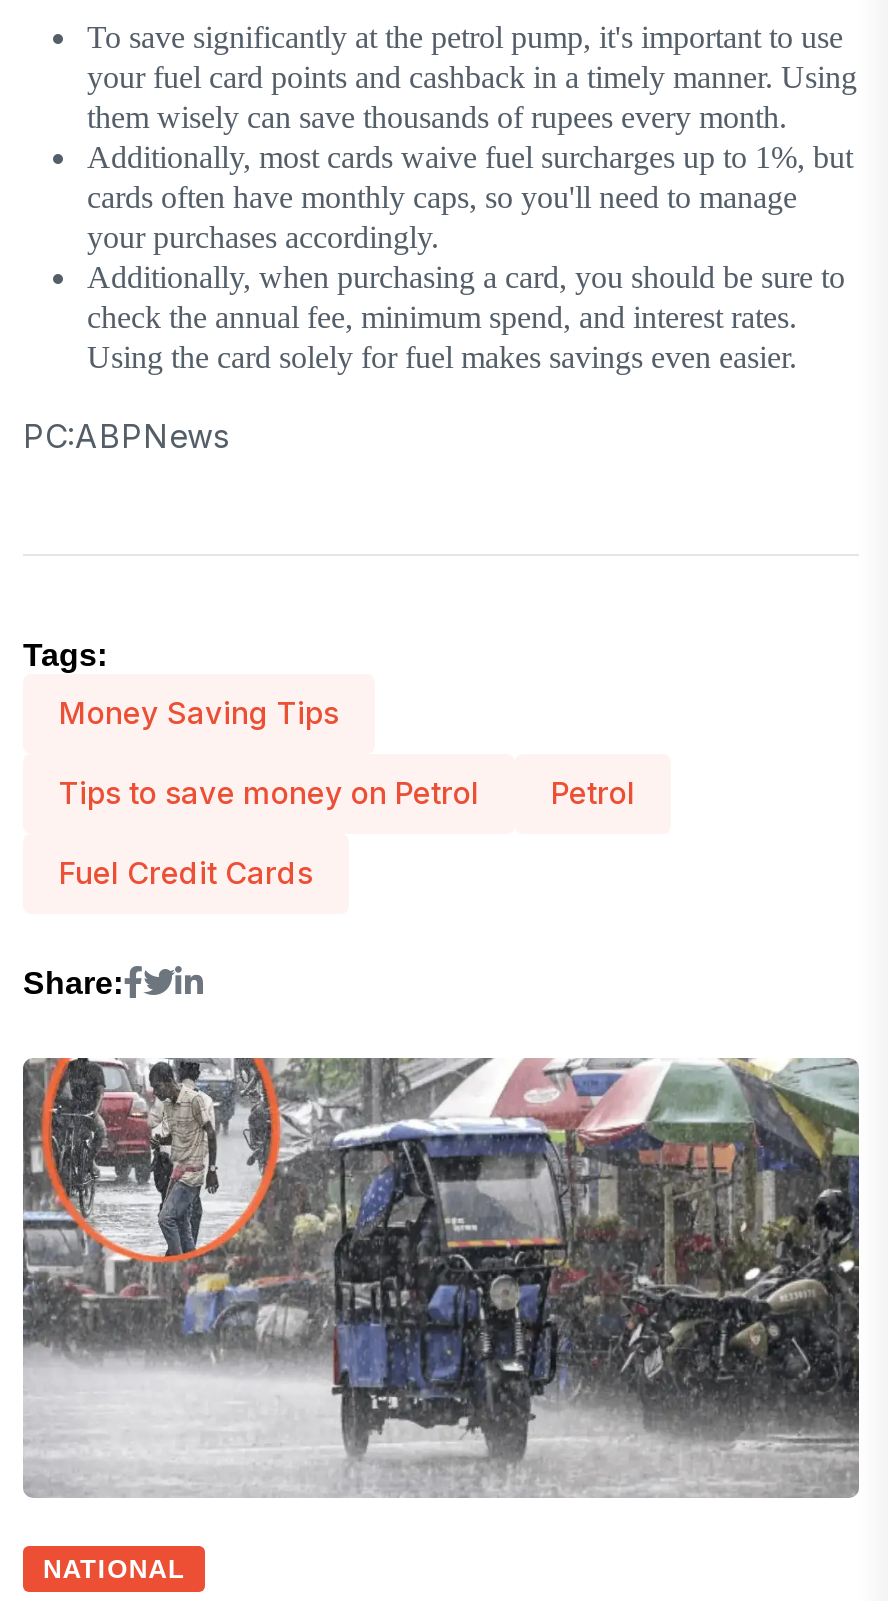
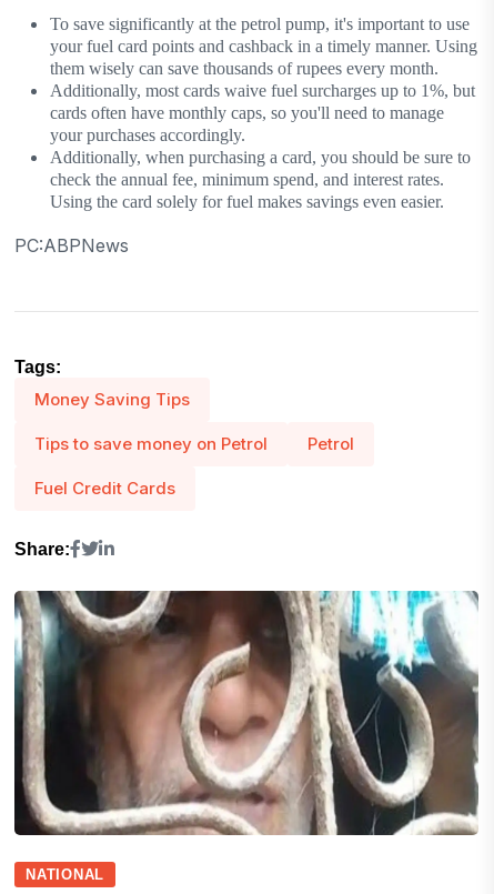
[21,1056,861,1498] [image] -> [13,590,478,835] [image]

